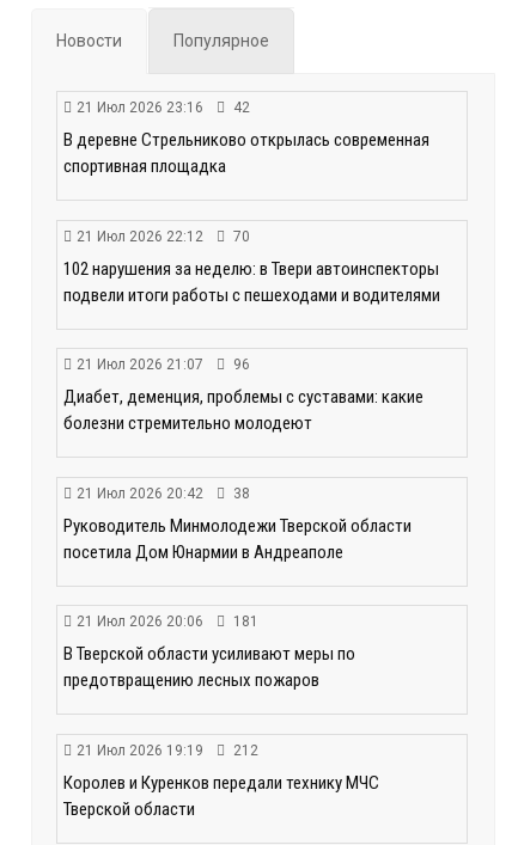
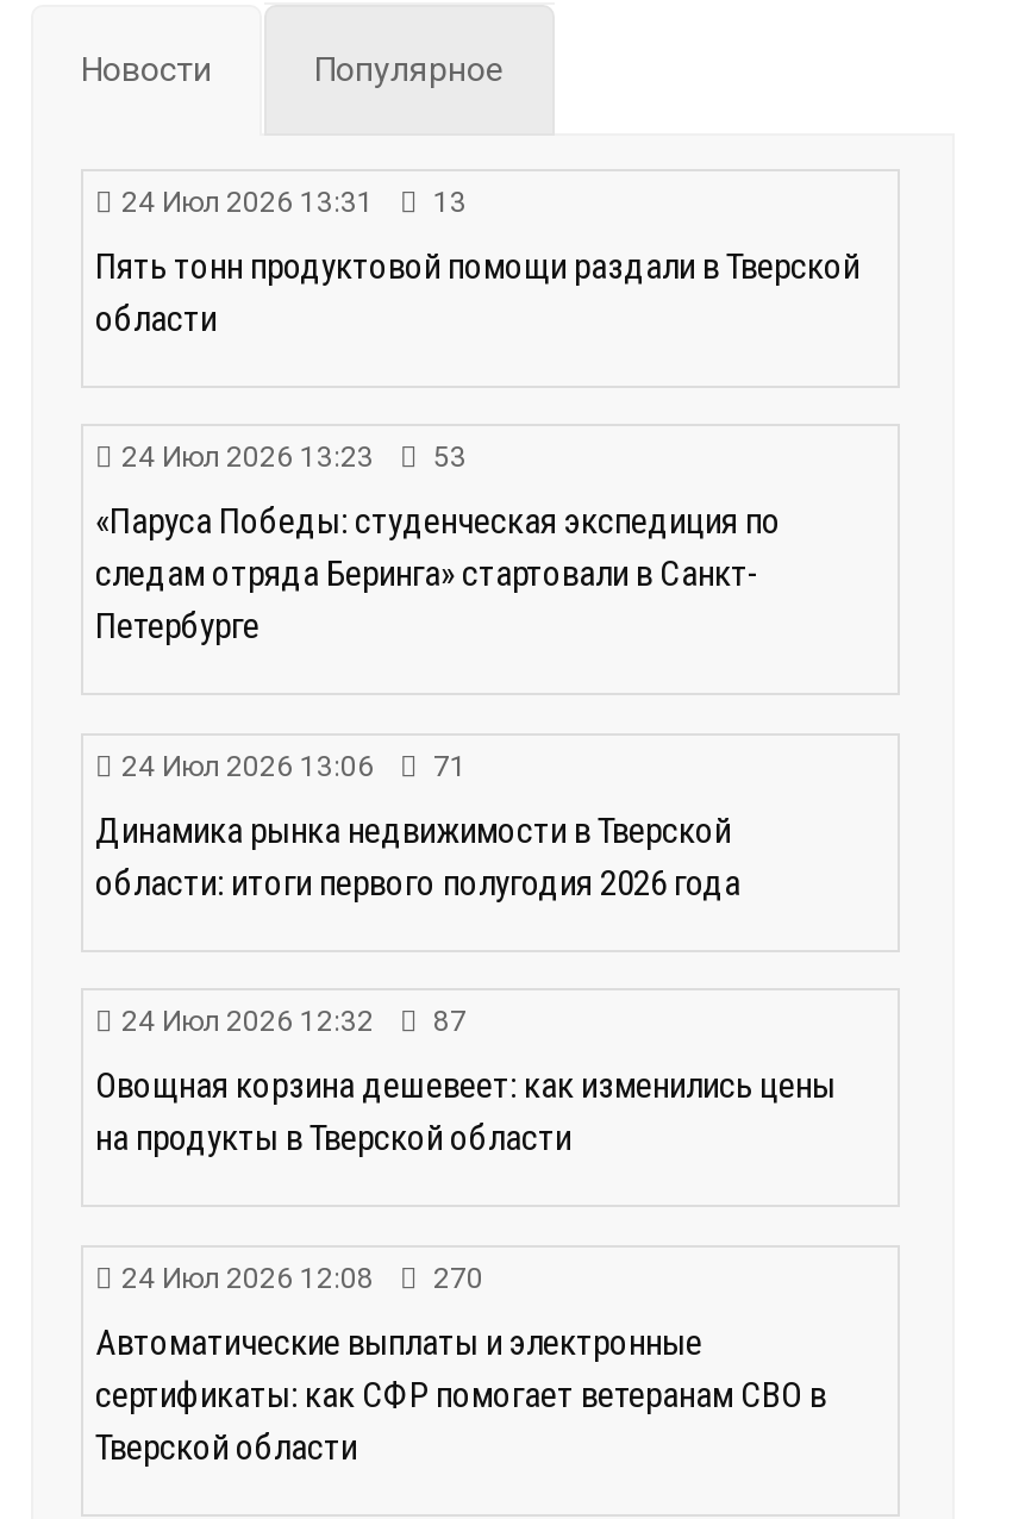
[63,99,440,793] 21 Июл 2026 23:16 | 42 | В деревне Стрельниково открылась современная | спортивная площадка | 21 Июл 2026 22:12 | 70 | 102 нарушения за неделю: в Твери автоинспекторы | подвели итоги работы с пешеходами и водителями | 21 Июл 2026 21:07 | 96 | Диабет, деменция, проблемы с суставами: какие | болезни стремительно молодеют | 21 Июл 2026 20:42 | 38 | Руководитель Минмолодежи Тверской области | посетила Дом Юнармии в Андреаполе | 21 Июл 2026 20:06 | 181 | В Тверской области усиливают меры по | предотвращению лесных пожаров | 21 Июл 2026 19:19 | 212 | Королев и Куренков передали технику МЧС -> [95,185,859,1416] 24 Июл 2026 13:31 | 13 | Пять тонн продуктовой помощи раздали в Тверской | области | 24 Июл 2026 13:23 | 53 | «Паруса Победы: студенческая экспедиция по | следам отряда Беринга» стартовали в Санкт- | Петербурге | 24 Июл 2026 13:06 | 71 | Динамика рынка недвижимости в Тверской | области: итоги первого полугодия 2026 года | 24 Июл 2026 12:32 | 87 | Овощная корзина дешевеет: как изменились цены | на продукты в Тверской области | 24 Июл 2026 12:08 | 270 | Автоматические выплаты и электронные | сертификаты: как СФР помогает ветеранам СВО в

